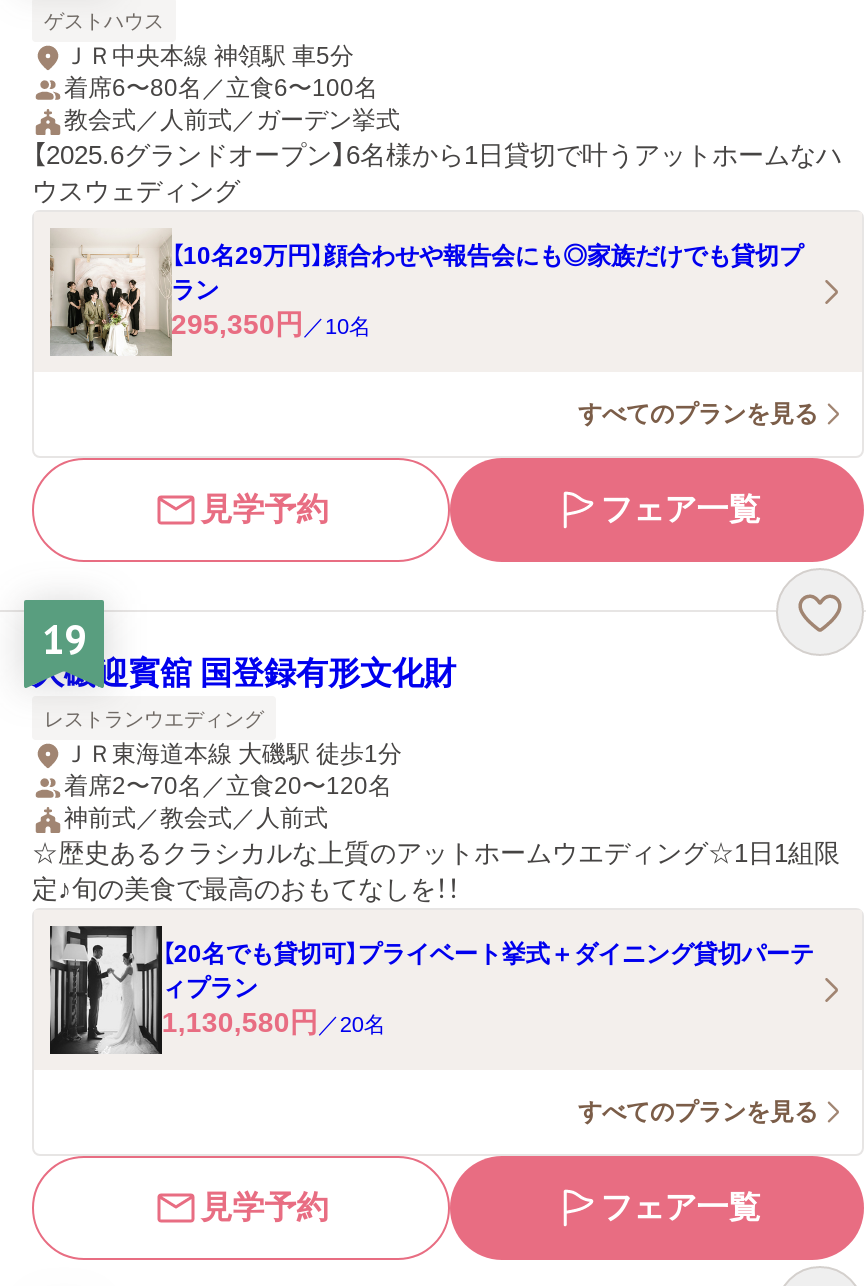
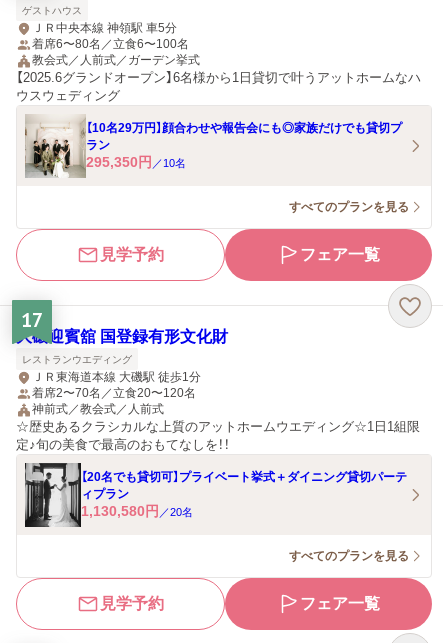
[42,614,86,666] 19 -> [21,307,43,333] 17

